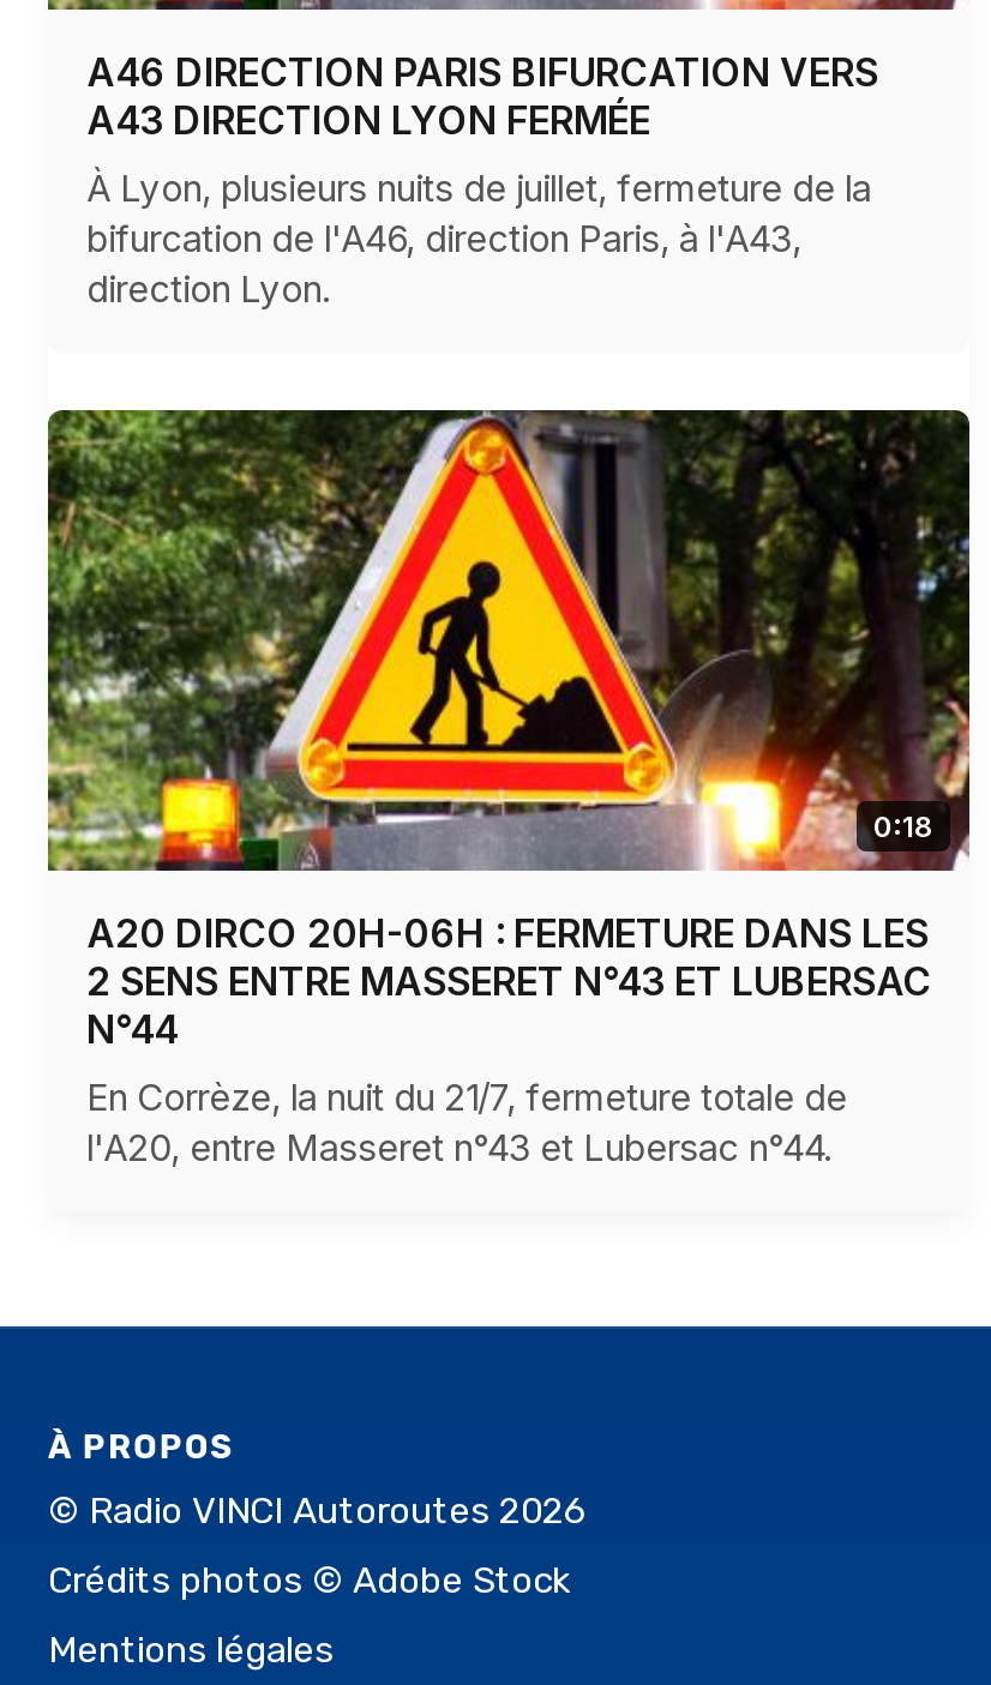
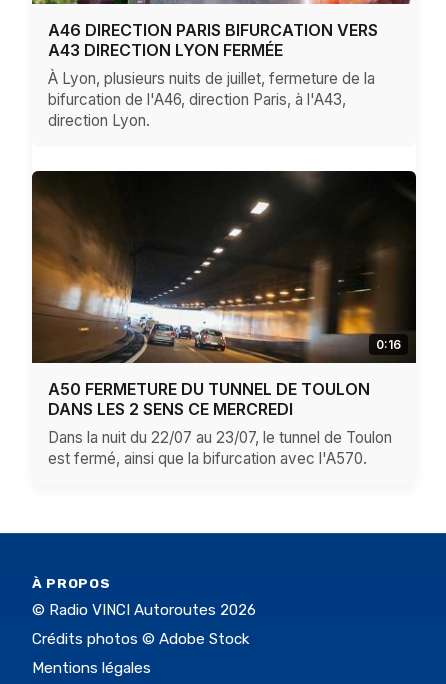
[46,408,972,873] [image] | 0:18 -> [31,170,417,364] [image] | 0:16
[86,908,931,1170] A20 DIRCO 20H-06H : FERMETURE DANS LES | 2 SENS ENTRE MASSERET N°43 ET LUBERSAC | N°44 | En Corrèze, la nuit du 21/7, fermeture totale de | l'A20, entre Masseret n°43 et Lubersac n°44. -> [48,379,392,468] A50 FERMETURE DU TUNNEL DE TOULON | DANS LES 2 SENS CE MERCREDI | Dans la nuit du 22/07 au 23/07, le tunnel de Toulon | est fermé, ainsi que la bifurcation avec l'A570.

